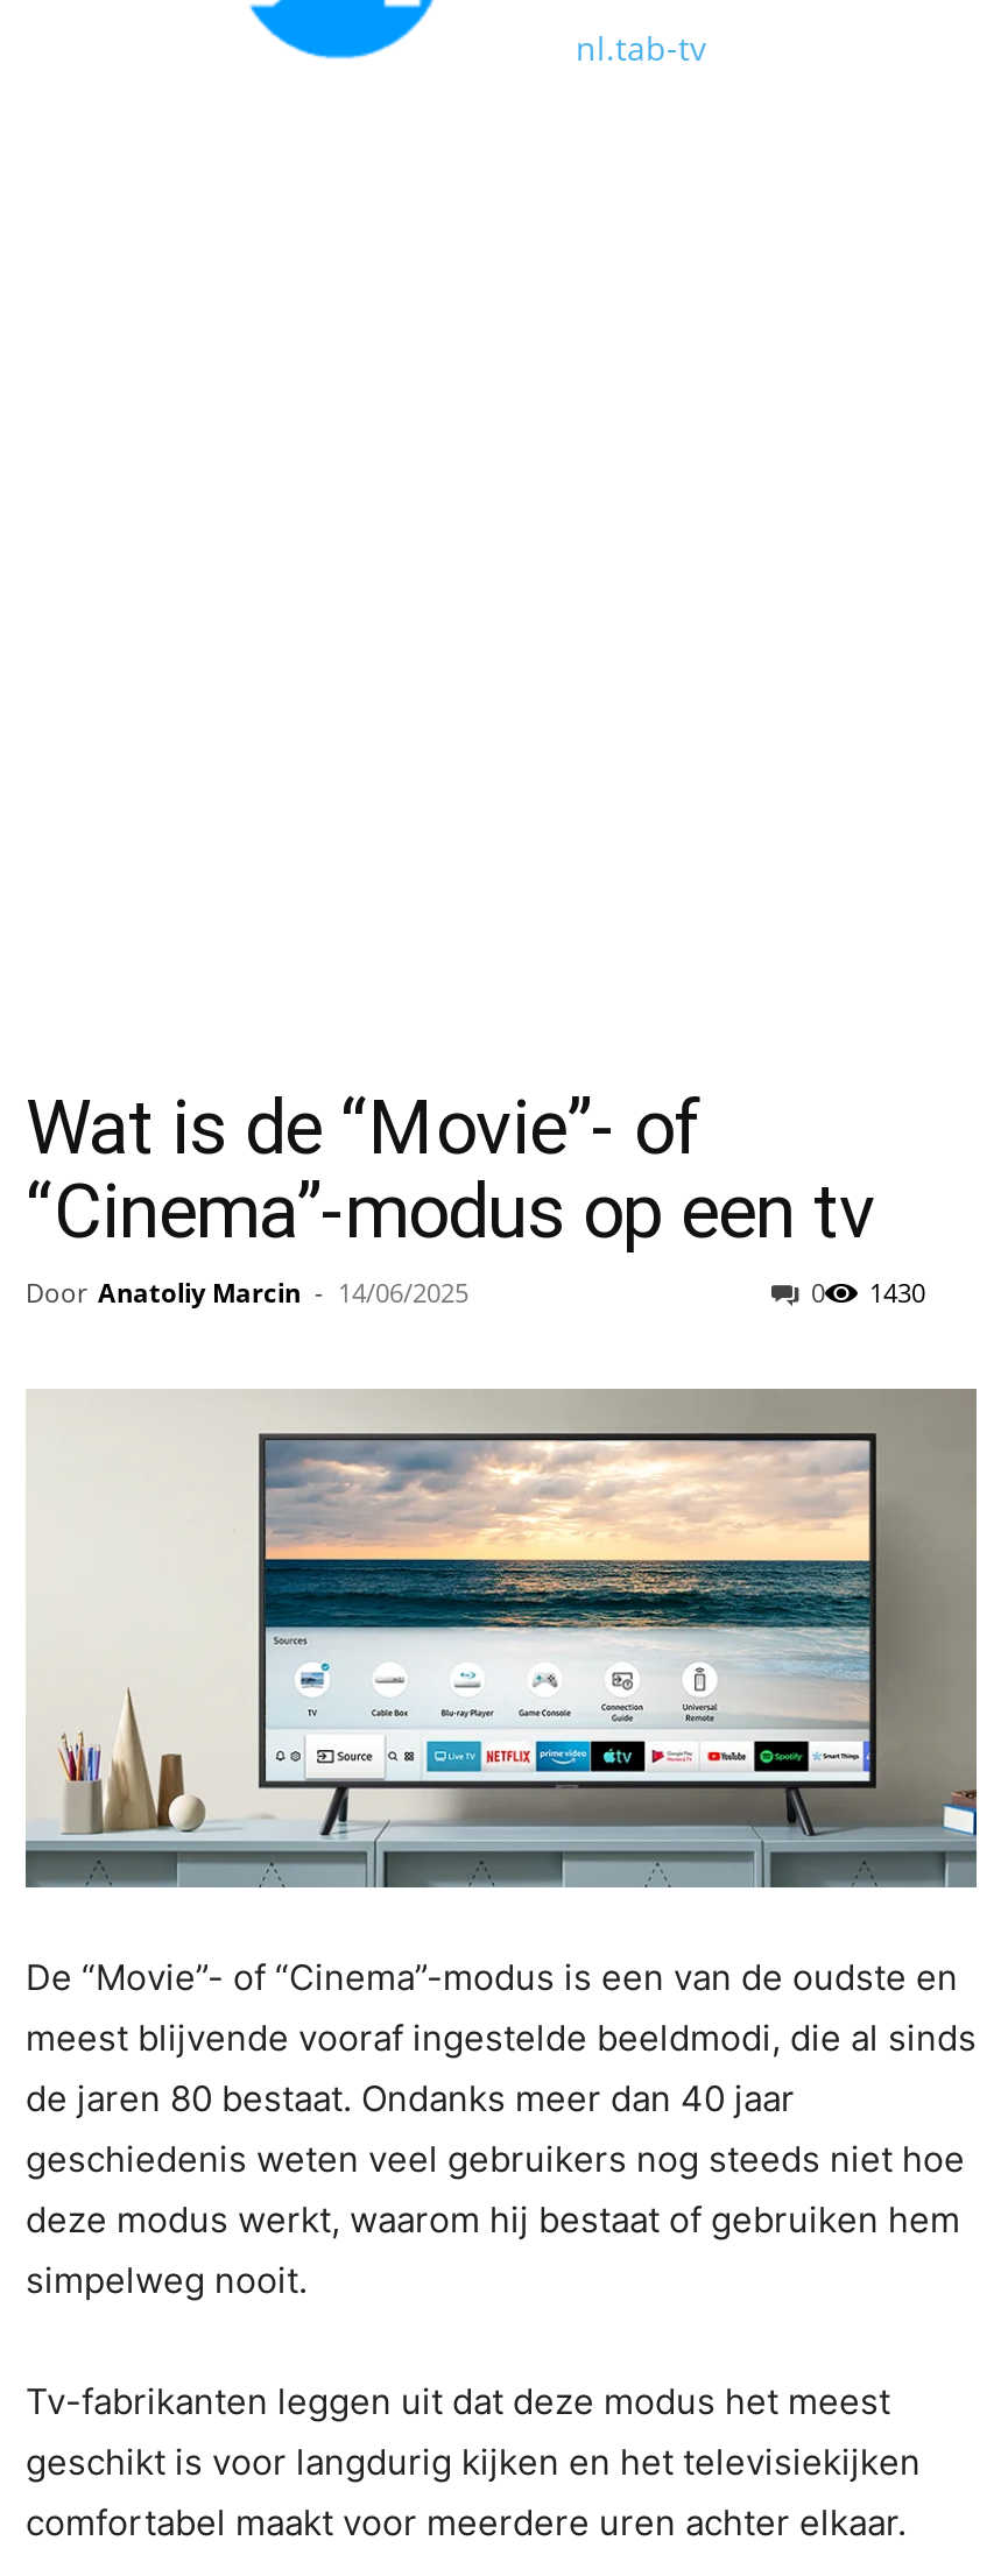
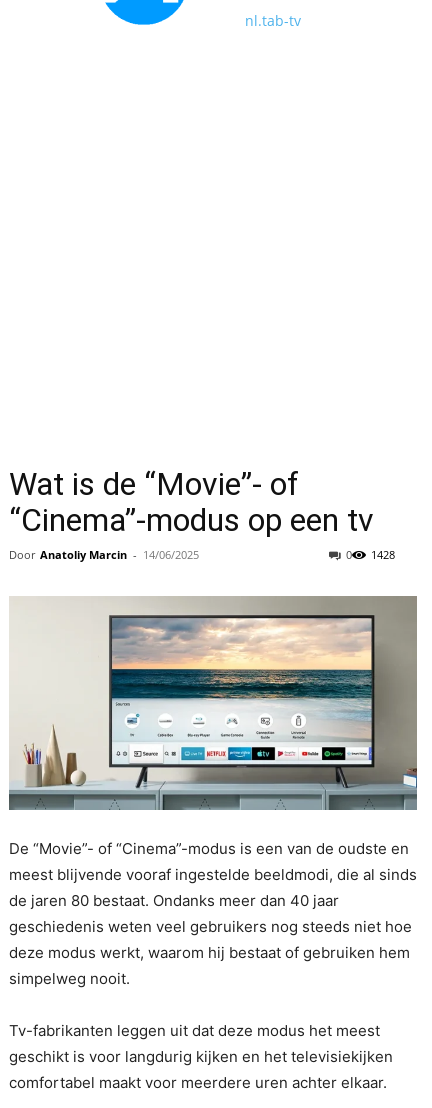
[811,1275,925,1310] 0 1430 -> [346,547,395,562] 0 1428

